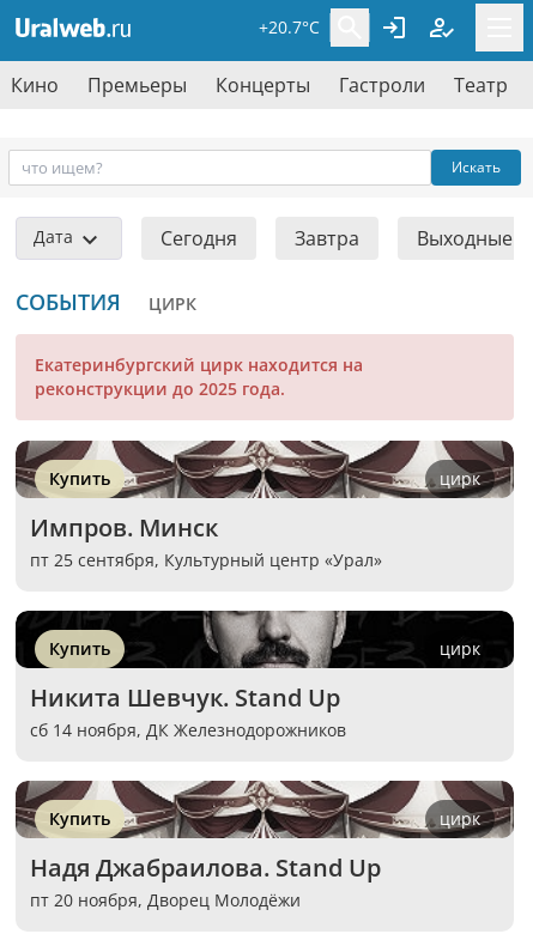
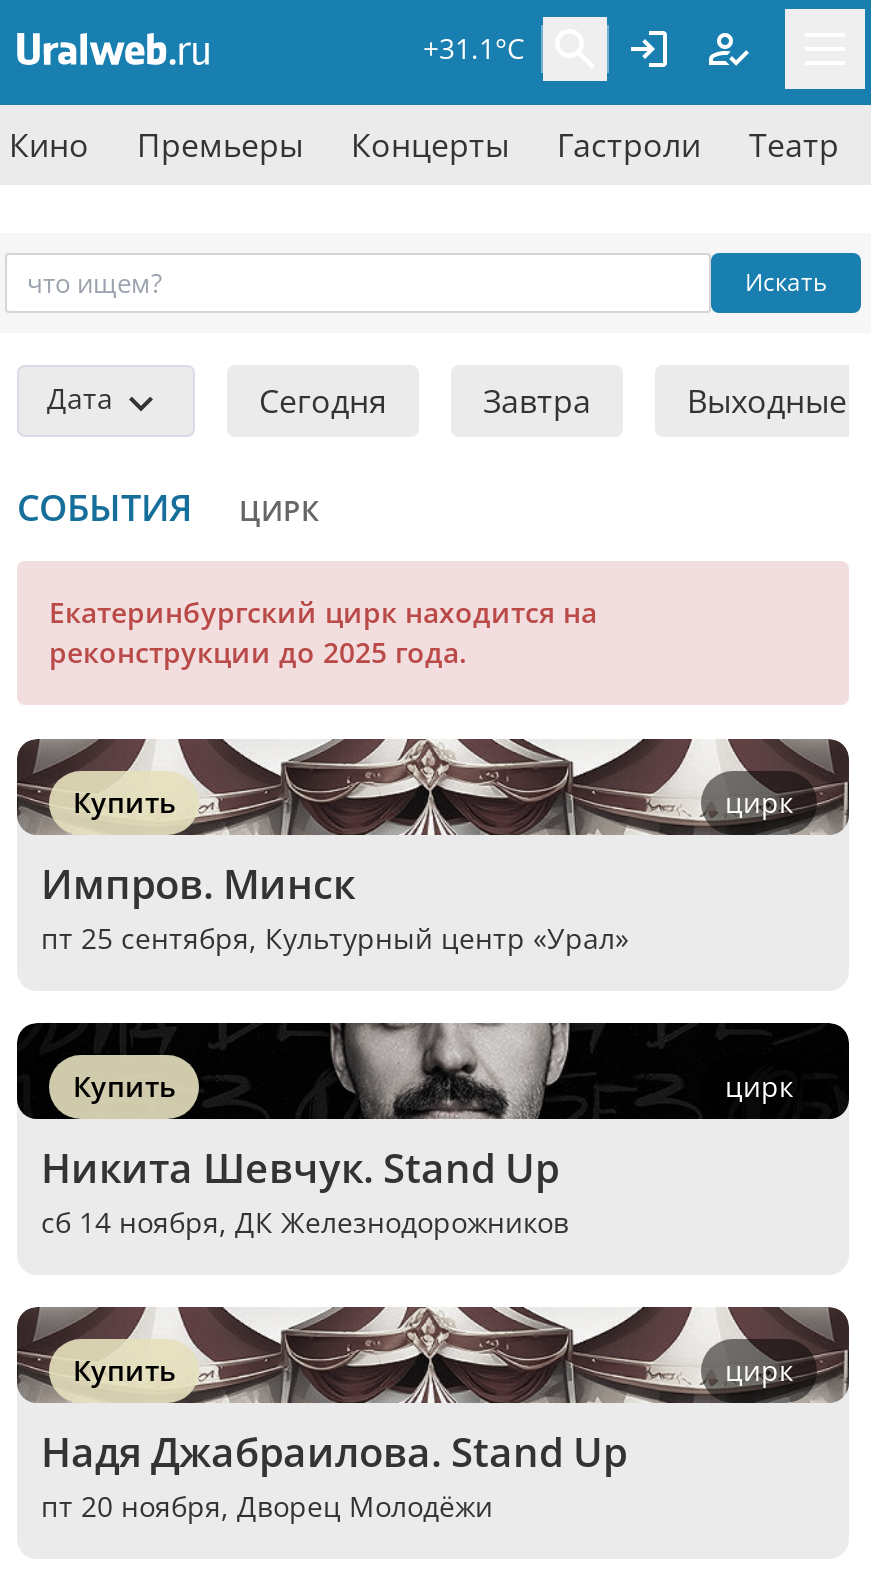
[259,16,320,38] +20.7°C -> [423,29,525,67] +31.1°C

